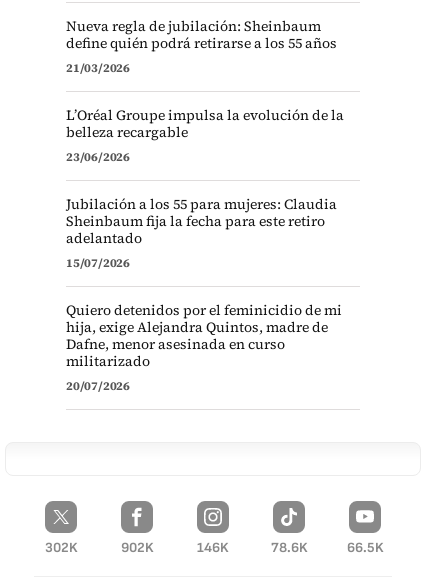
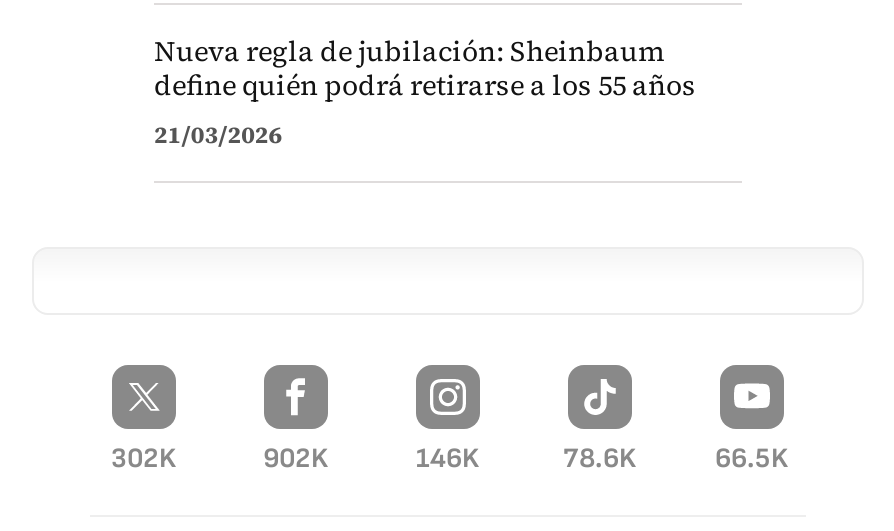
[66,105,344,394] L’Oréal Groupe impulsa la evolución de la | belleza recargable | 23/06/2026 | Jubilación a los 55 para mujeres: Claudia | Sheinbaum fija la fecha para este retiro | adelantado | 15/07/2026 | Quiero detenidos por el feminicidio de mi | hija, exige Alejandra Quintos, madre de | Dafne, menor asesinada en curso | militarizado | 20/07/2026 -> none

